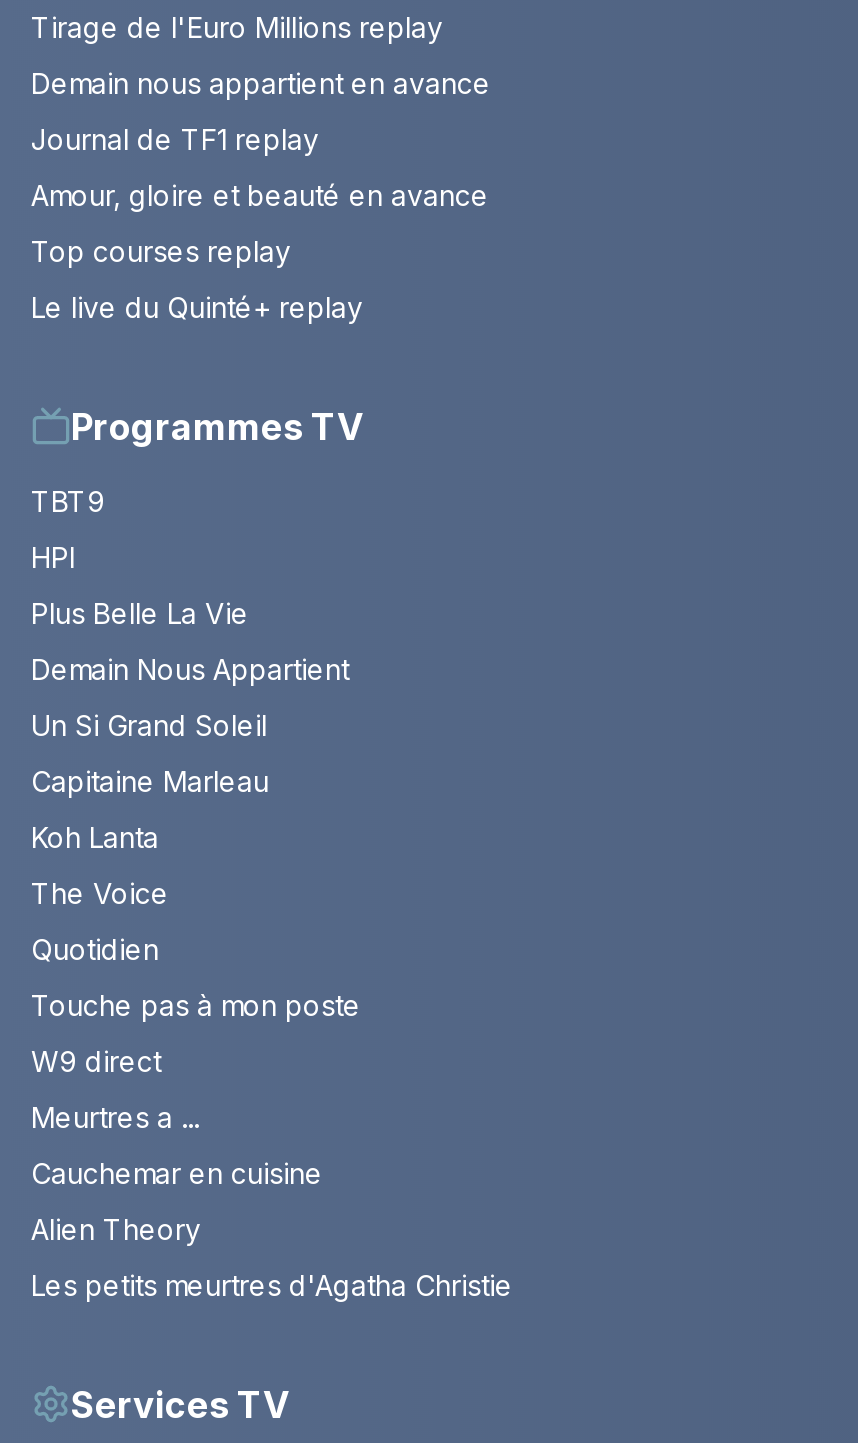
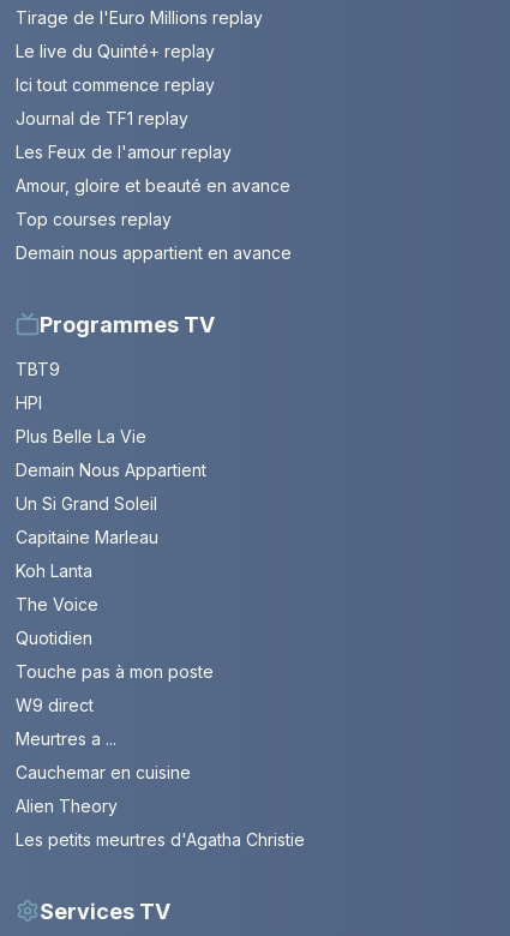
none -> [16,74,215,94] Ici tout commence replay
moved [31,66,491,100] -> [16,242,292,262]: Demain nous appartient en avance
none -> [16,141,232,161] Les Feux de l'amour replay
moved [31,290,363,324] -> [16,40,215,61]: Le live du Quinté+ replay

